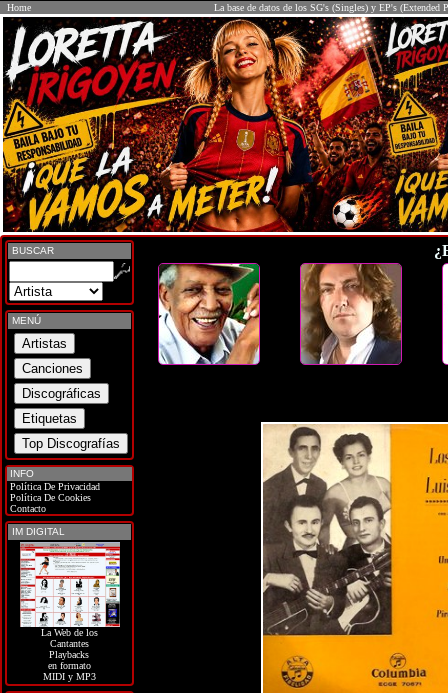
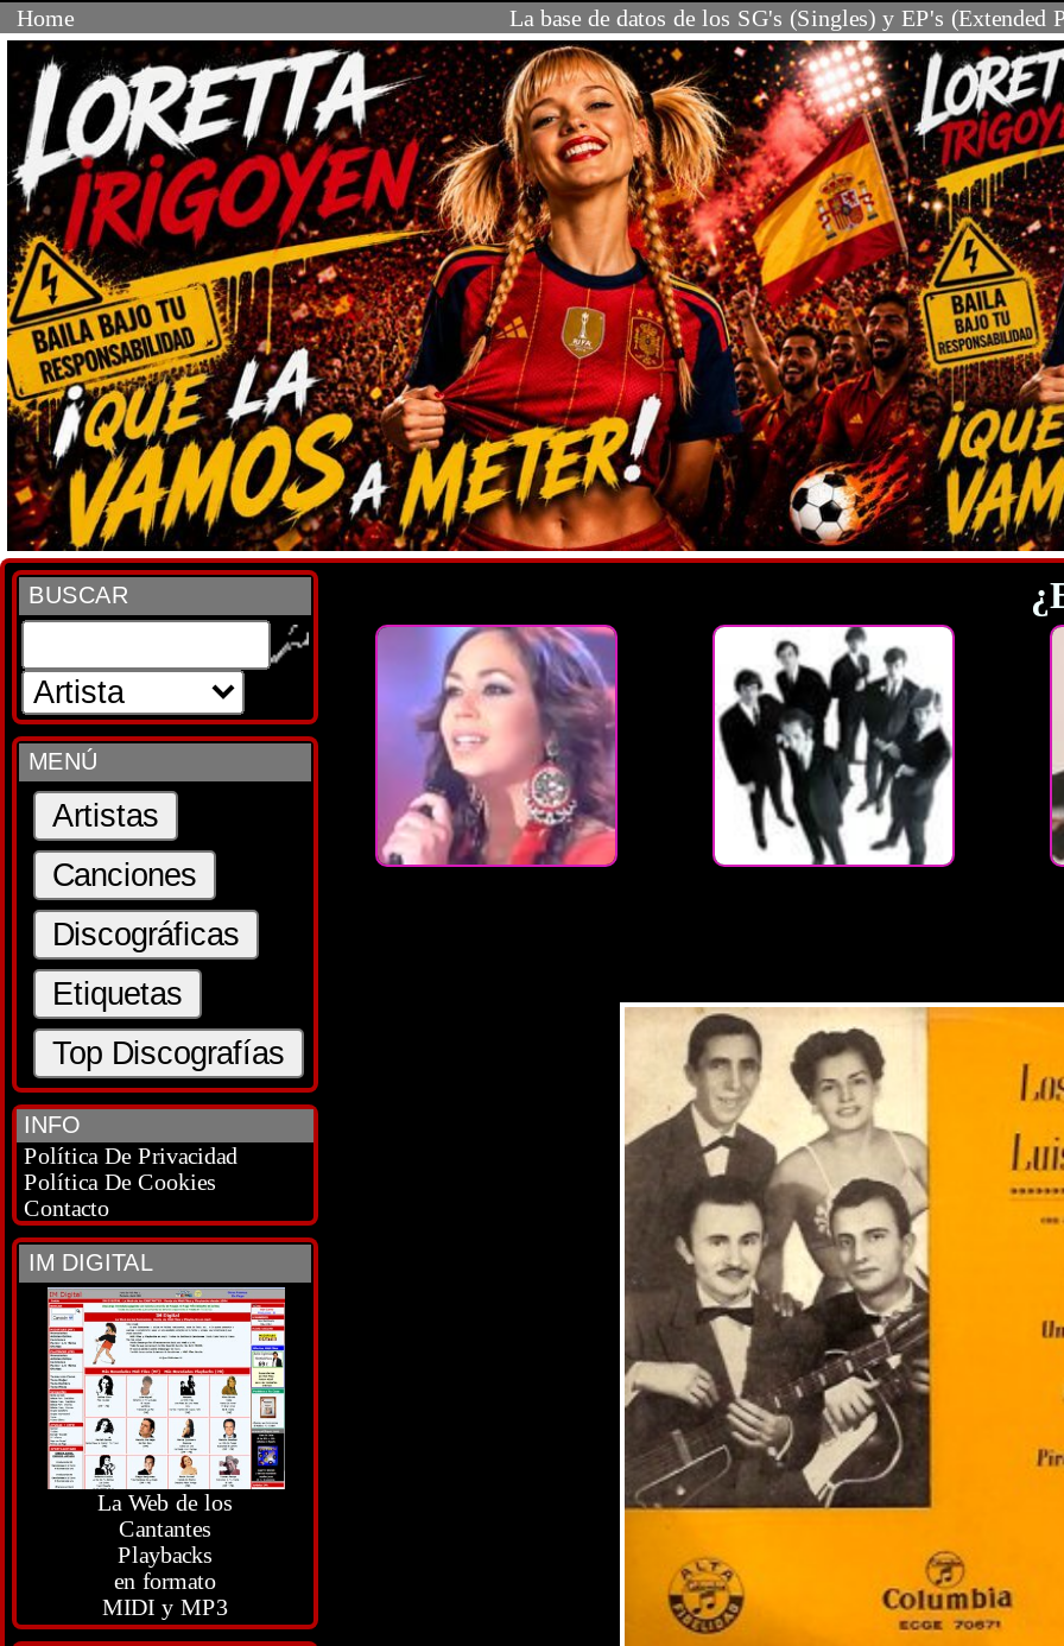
[158,263,260,365] [image] -> [375,625,617,867] [image]
[300,263,402,365] [image] -> [712,625,955,867] [image]

